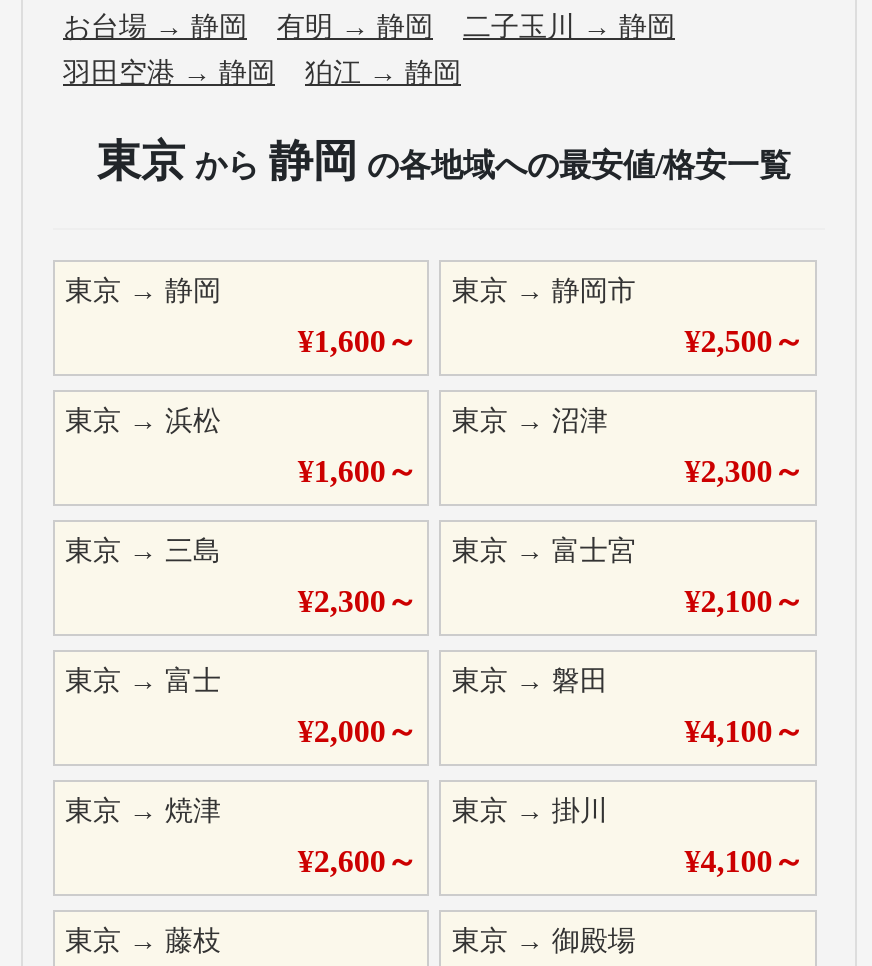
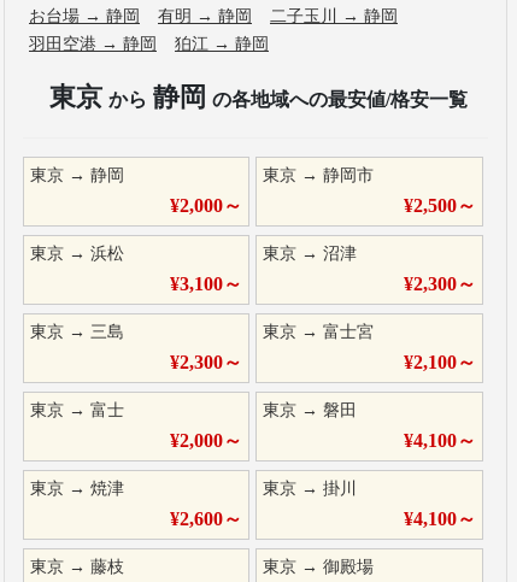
[298,324,418,358] ¥1,600～ -> [170,195,243,216] ¥2,000～
[298,454,418,488] ¥1,600～ -> [170,274,243,294] ¥3,100～

